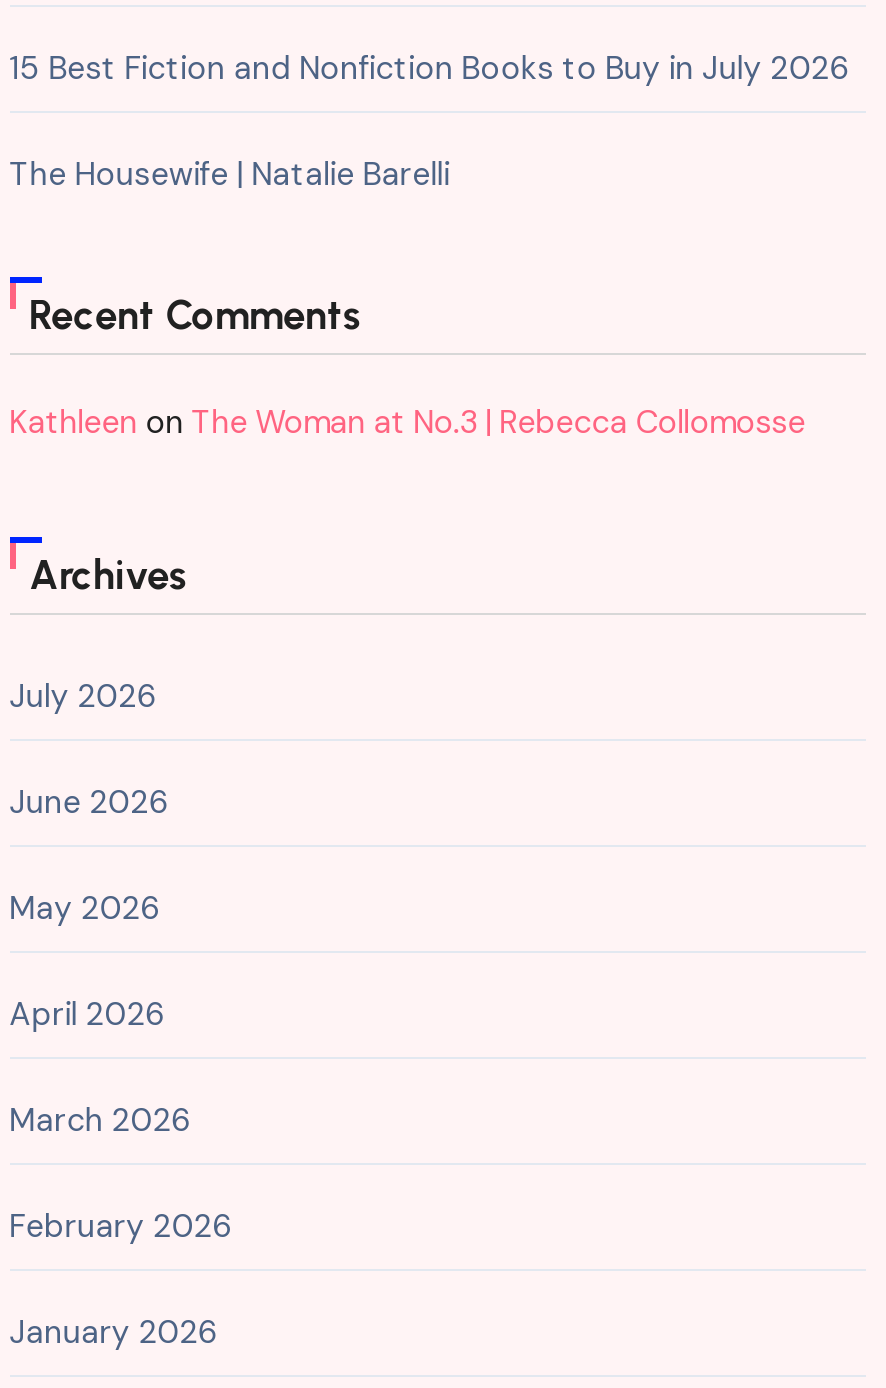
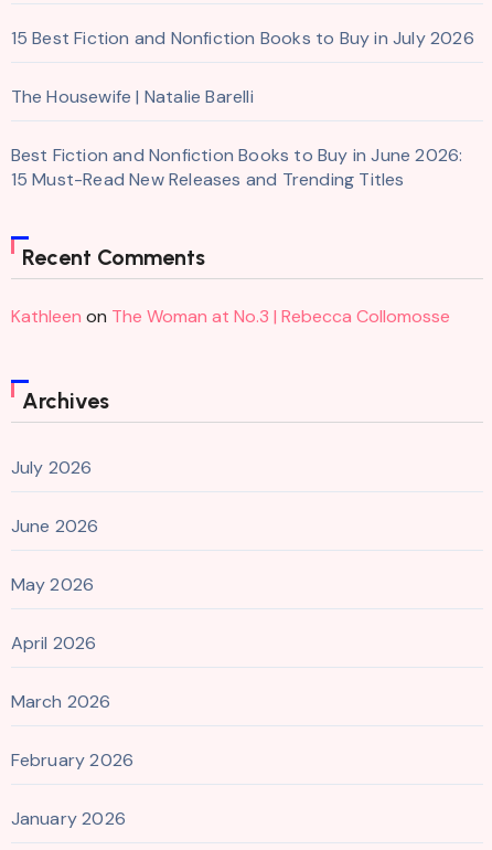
none -> [11,143,463,191] Best Fiction and Nonfiction Books to Buy in June 2026: | 15 Must-Read New Releases and Trending Titles

